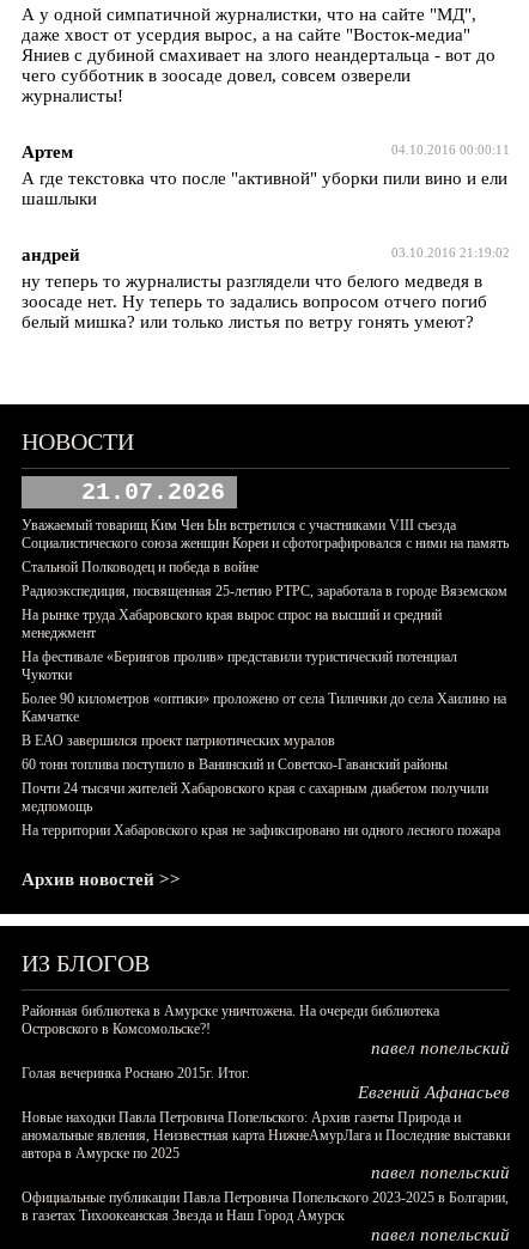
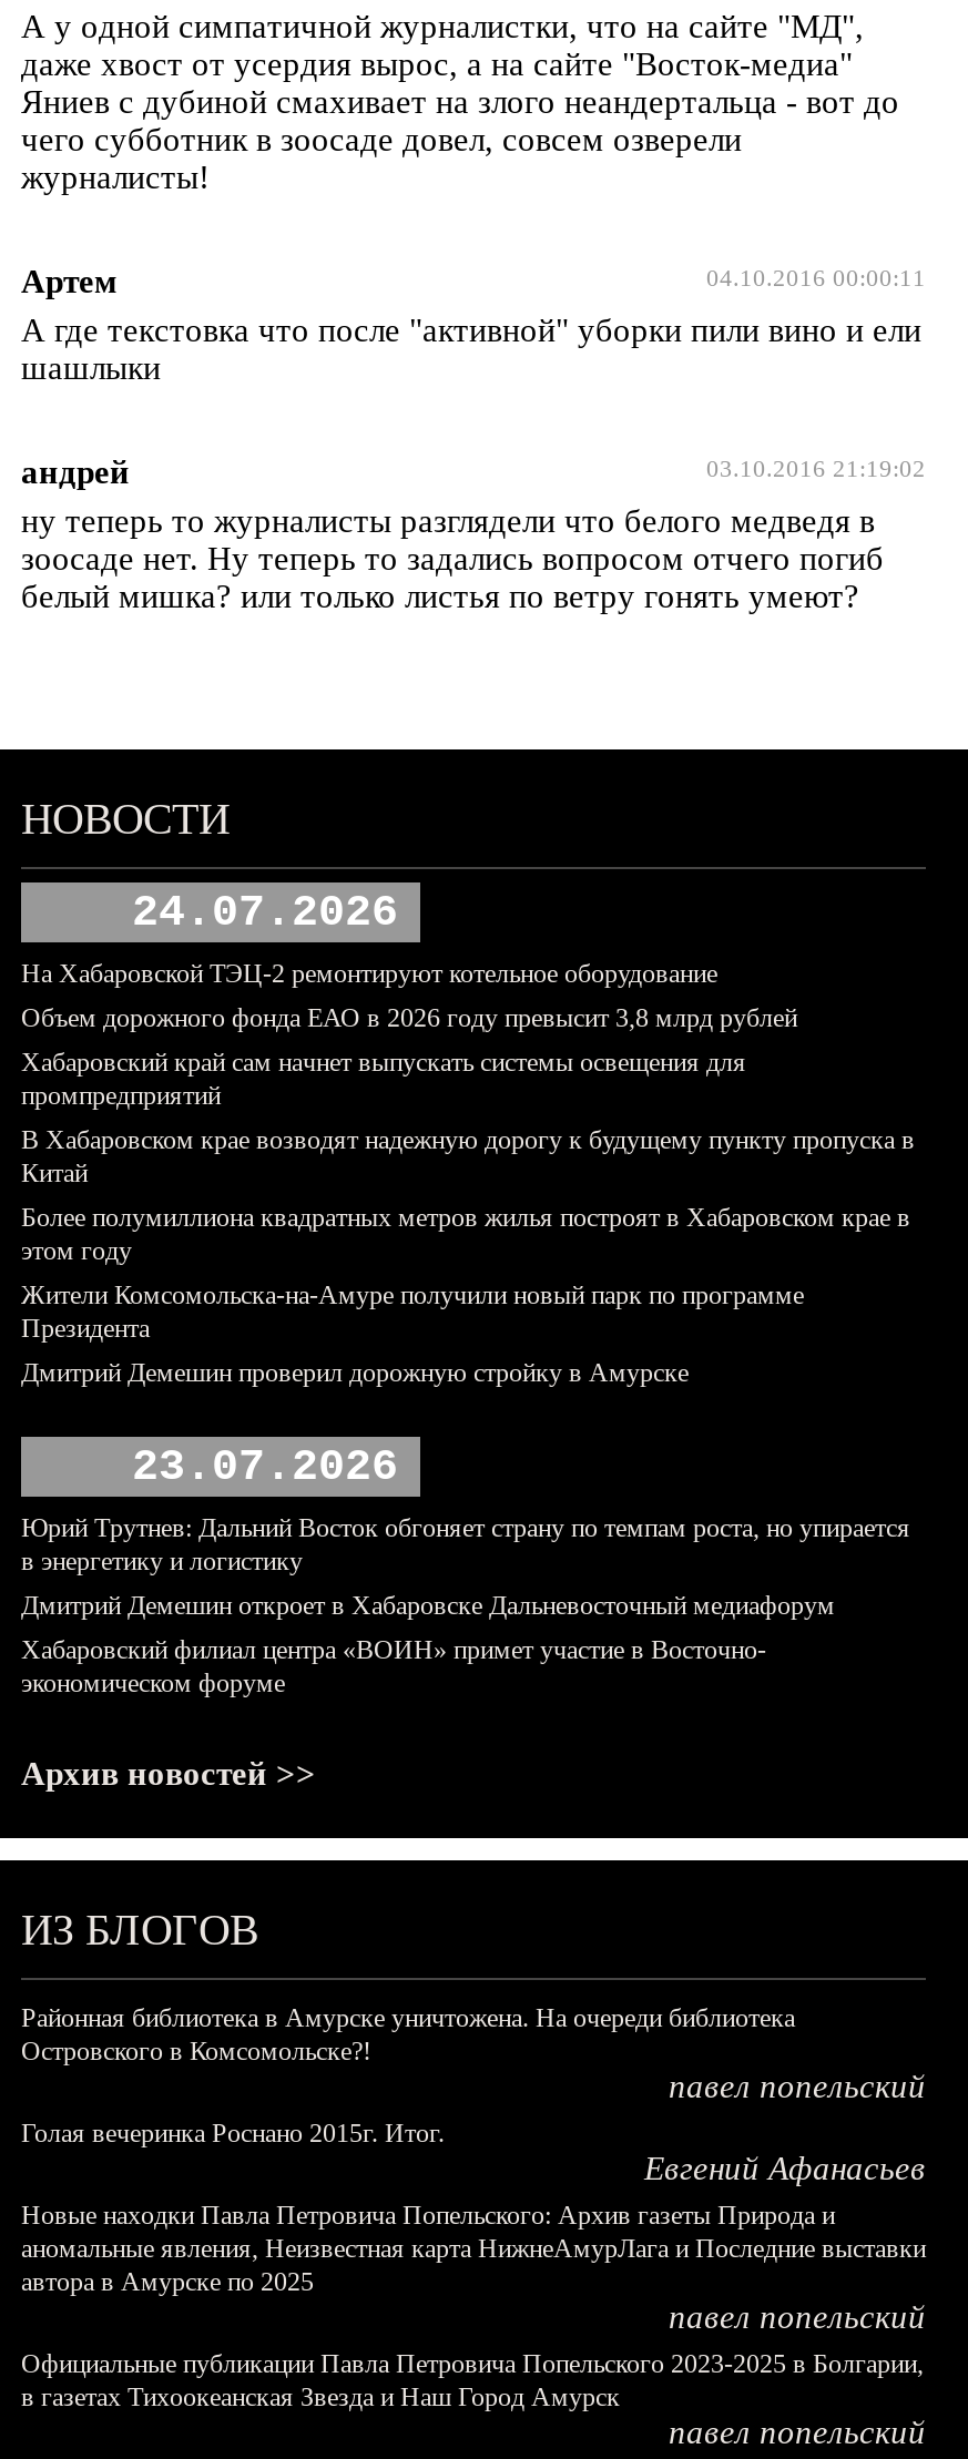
[22,479,509,839] 21.07.2026 | Уважаемый товарищ Ким Чен Ын встретился с участниками VIII съезда | Социалистического союза женщин Кореи и сфотографировался с ними на память | Стальной Полководец и победа в войне | Радиоэкспедиция, посвященная 25-летию РТРС, заработала в городе Вяземском | На рынке труда Хабаровского края вырос спрос на высший и средний | менеджмент | На фестивале «Берингов пролив» представили туристический потенциал | Чукотки | Более 90 километров «оптики» проложено от села Тиличики до села Хаилино на | Камчатке | В ЕАО завершился проект патриотических муралов | 60 тонн топлива поступило в Ванинский и Советско-Гаванский районы | Почти 24 тысячи жителей Хабаровского края с сахарным диабетом получили | медпомощь | На территории Хабаровского края не зафиксировано ни одного лесного пожара -> [21,887,915,1698] 24.07.2026 | На Хабаровской ТЭЦ-2 ремонтируют котельное оборудование | Объем дорожного фонда ЕАО в 2026 году превысит 3,8 млрд рублей | Хабаровский край сам начнет выпускать системы освещения для | промпредприятий | В Хабаровском крае возводят надежную дорогу к будущему пункту пропуска в | Китай | Более полумиллиона квадратных метров жилья построят в Хабаровском крае в | этом году | Жители Комсомольска-на-Амуре получили новый парк по программе | Президента | Дмитрий Демешин проверил дорожную стройку в Амурске | 23.07.2026 | Юрий Трутнев: Дальний Восток обгоняет страну по темпам роста, но упирается | в энергетику и логистику | Дмитрий Демешин откроет в Хабаровске Дальневосточный медиафорум | Хабаровский филиал центра «ВОИН» примет участие в Восточно- | экономическом форуме

